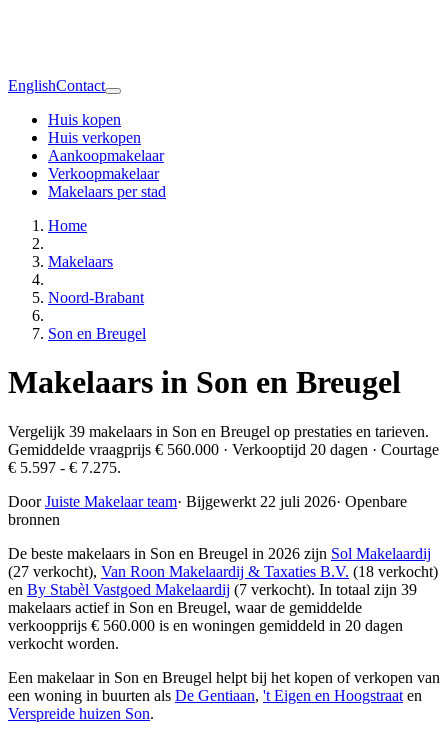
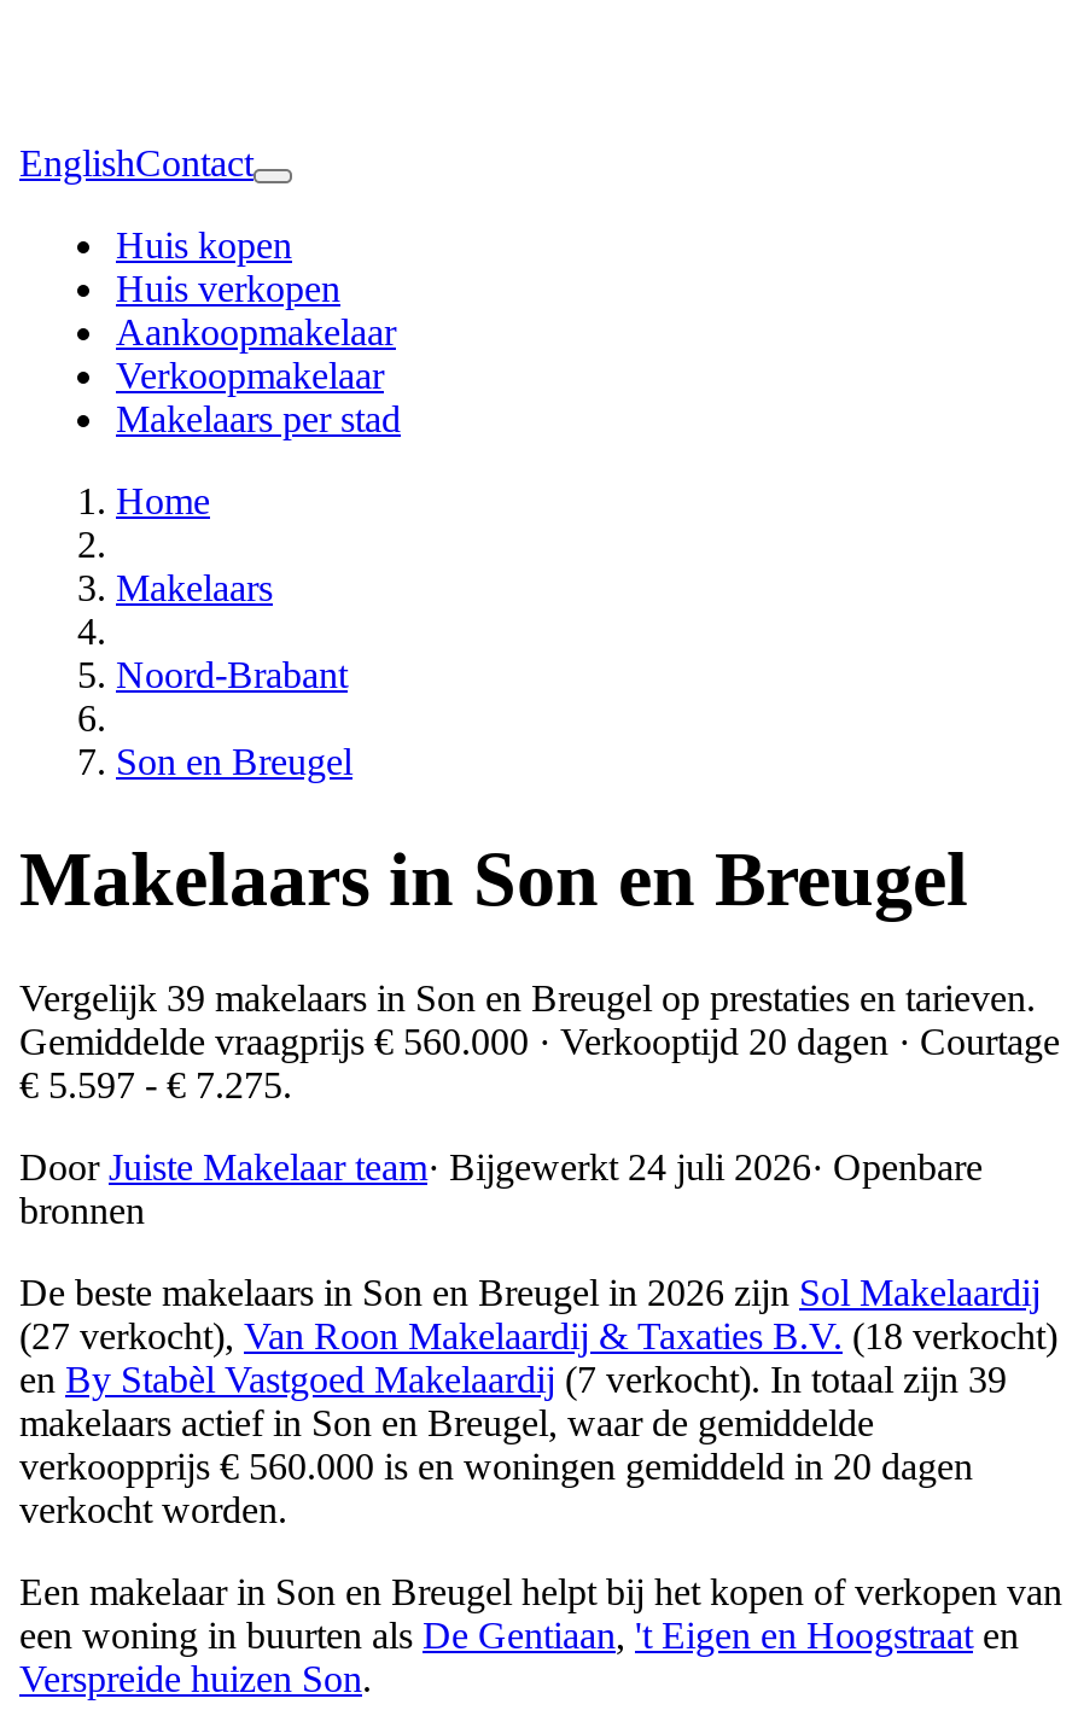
[8,493,407,510] Door Juiste Makelaar team · Bijgewerkt 22 juli 2026 · Openbare -> [19,1146,983,1187] Door Juiste Makelaar team · Bijgewerkt 24 juli 2026 · Openbare

